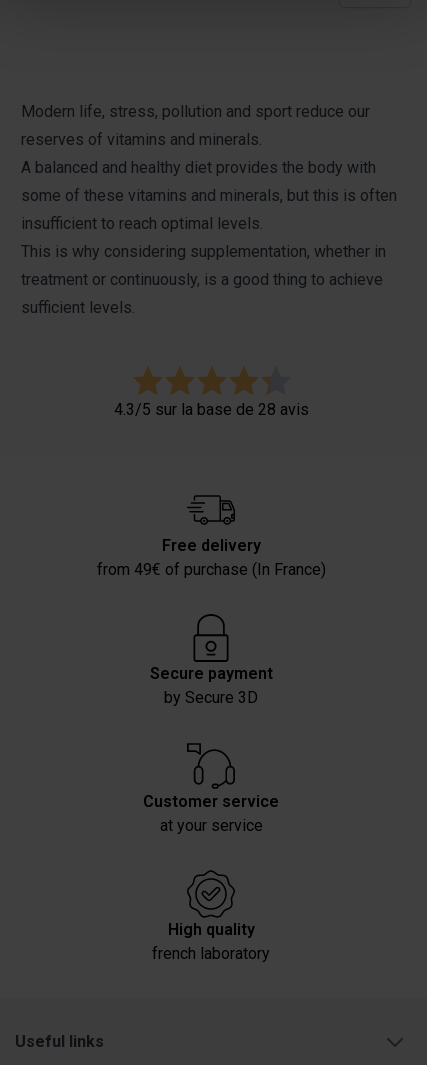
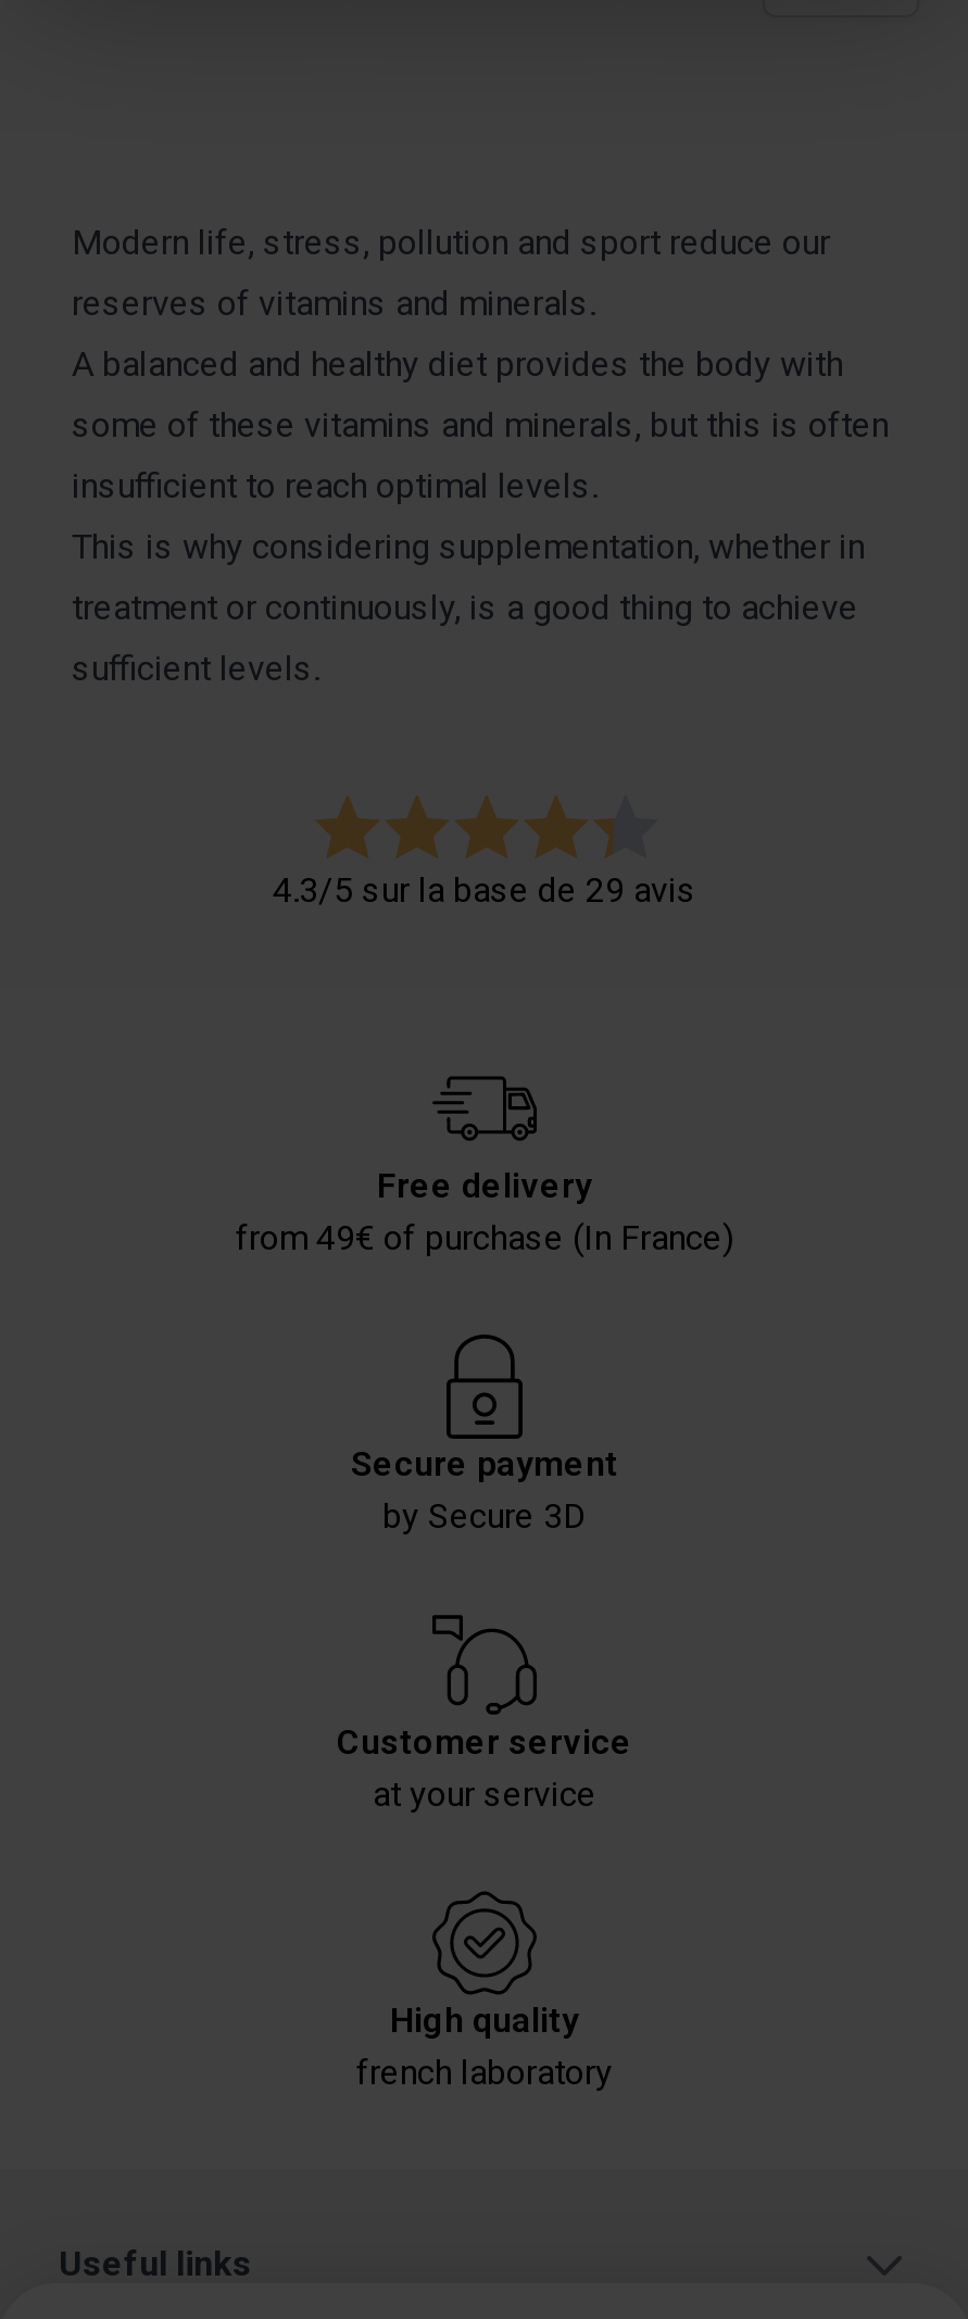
[113,400,308,419] 4.3/5 sur la base de 28 avis -> [273,869,696,911] 4.3/5 sur la base de 29 avis

